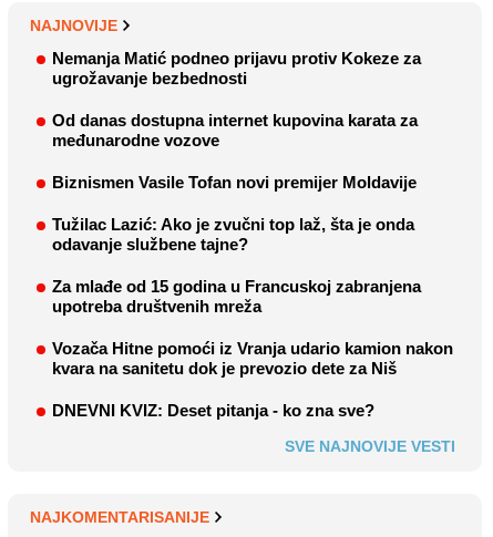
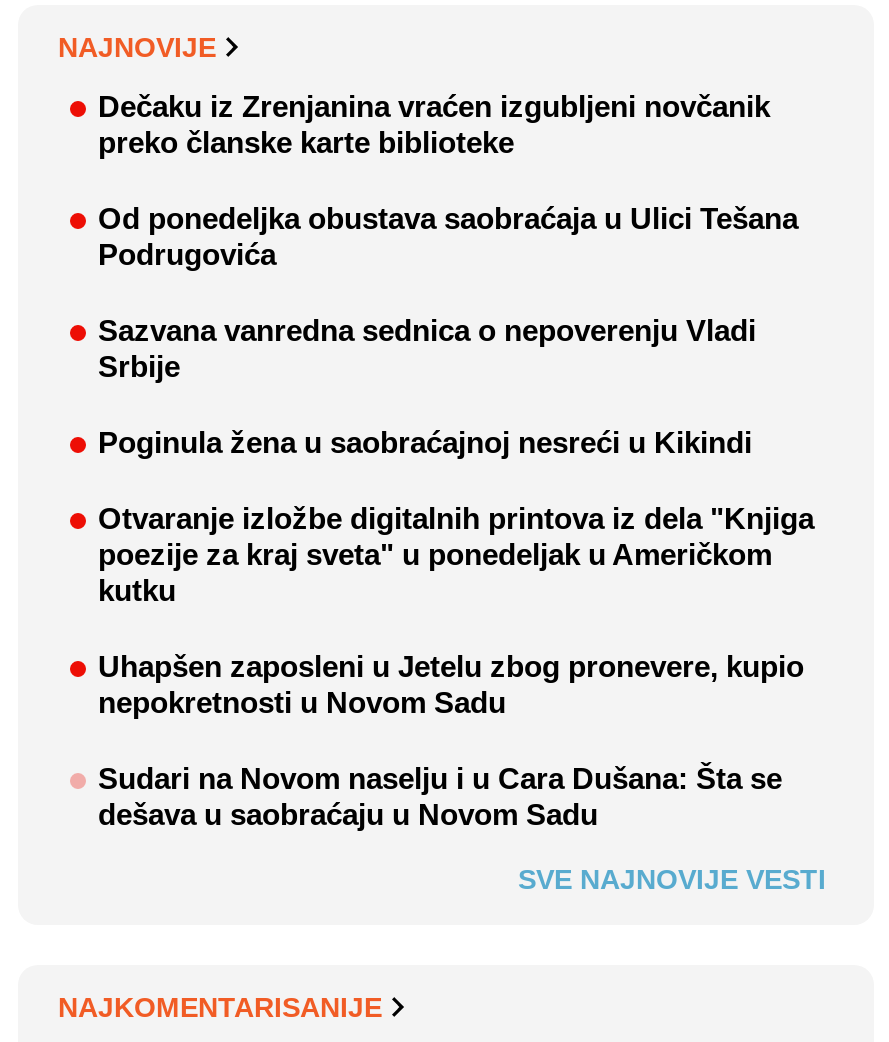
[52,49,421,87] Nemanja Matić podneo prijavu protiv Kokeze za | ugrožavanje bezbednosti -> [98,89,770,159] Dečaku iz Zrenjanina vraćen izgubljeni novčanik | preko članske karte biblioteke
[52,111,418,149] Od danas dostupna internet kupovina karata za | međunarodne vozove -> [98,201,798,271] Od ponedeljka obustava saobraćaja u Ulici Tešana | Podrugovića
[52,173,417,192] Biznismen Vasile Tofan novi premijer Moldavije -> [98,313,756,383] Sazvana vanredna sednica o nepoverenju Vladi | Srbije
[52,215,414,254] Tužilac Lazić: Ako je zvučni top laž, šta je onda | odavanje službene tajne? -> [98,425,752,459] Poginula žena u saobraćajnoj nesreći u Kikindi
[52,277,421,316] Za mlađe od 15 godina u Francuskoj zabranjena | upotreba društvenih mreža -> [98,501,814,607] Otvaranje izložbe digitalnih printova iz dela "Knjiga | poezije za kraj sveta" u ponedeljak u Američkom | kutku
[52,339,453,378] Vozača Hitne pomoći iz Vranja udario kamion nakon | kvara na sanitetu dok je prevozio dete za Niš -> [98,649,804,719] Uhapšen zaposleni u Jetelu zbog pronevere, kupio | nepokretnosti u Novom Sadu
[52,401,374,420] DNEVNI KVIZ: Deset pitanja - ko zna sve? -> [98,761,782,831] Sudari na Novom naselju i u Cara Dušana: Šta se | dešava u saobraćaju u Novom Sadu

